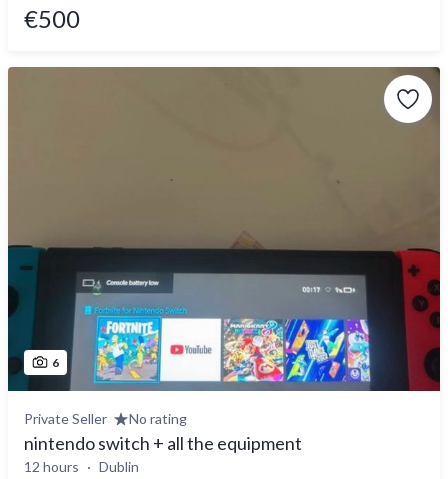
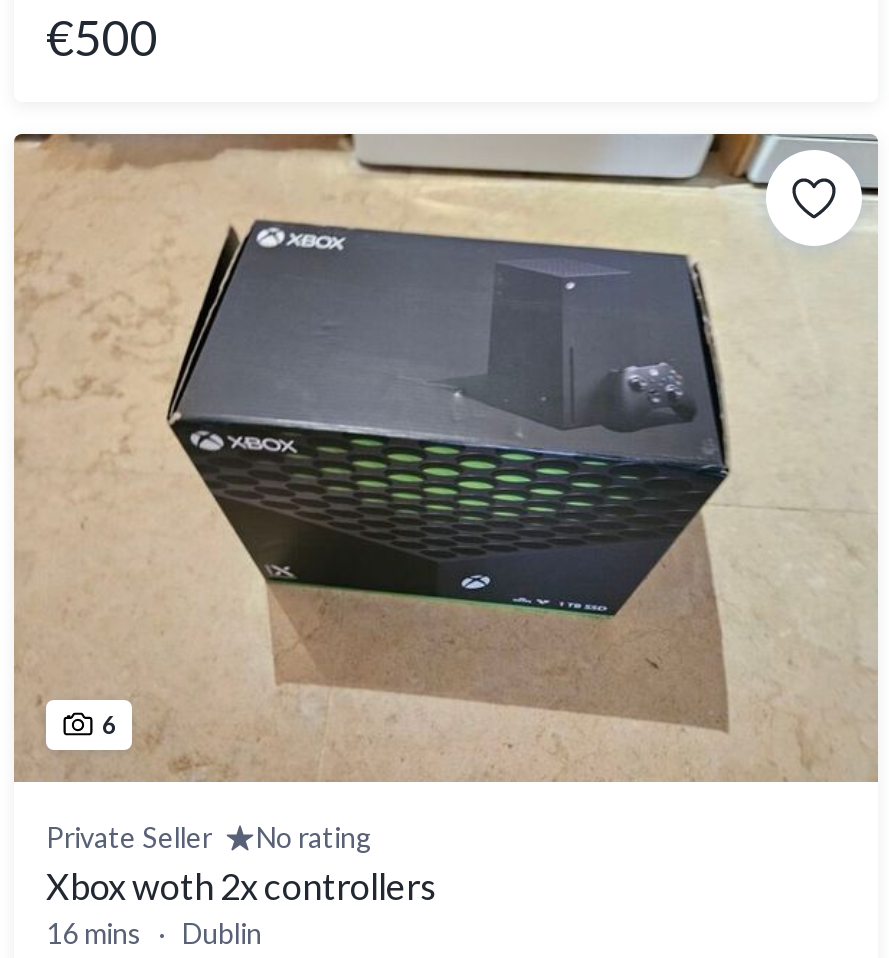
[7,67,441,475] [image] | nintendo switch + all the equipment | 12 hours -> [14,134,878,950] [image] | Xbox woth 2x controllers | 16 mins

